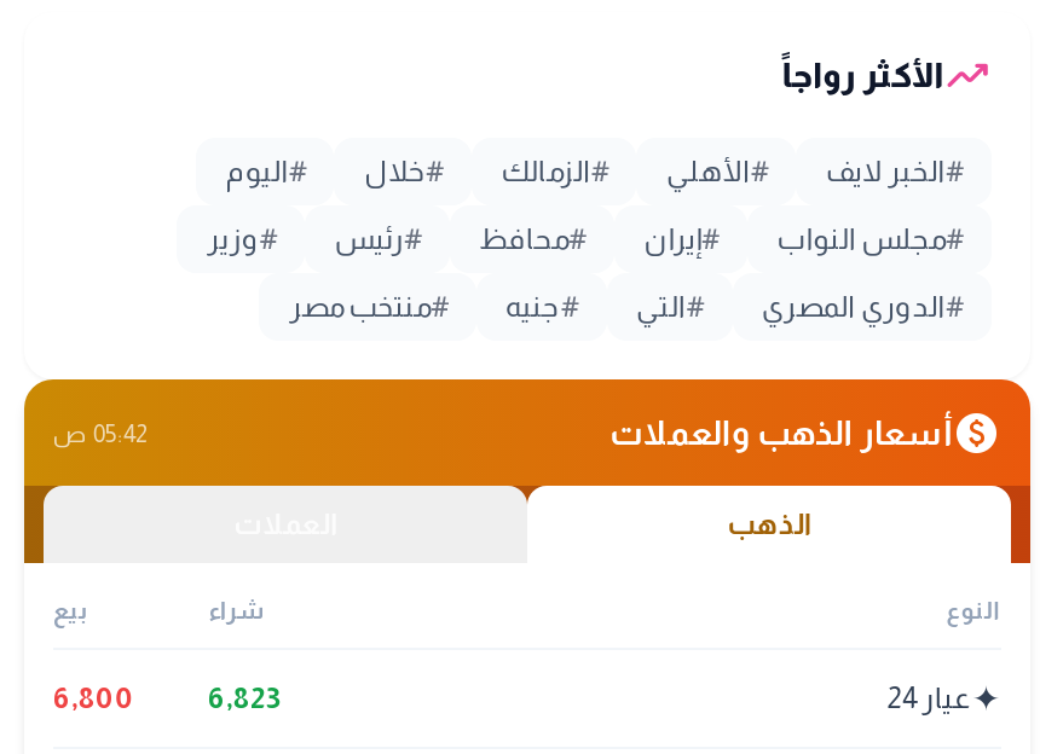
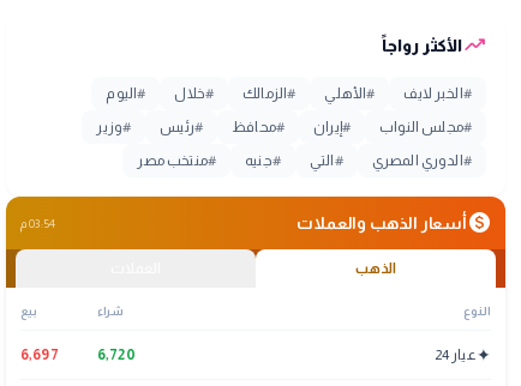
[93,420,145,446] 05:42 ص -> [29,217,55,230] 03:54 م
[53,682,135,716] 6,800 -> [20,347,59,363] 6,697
[208,682,282,716] 6,823 -> [97,347,135,363] 6,720

